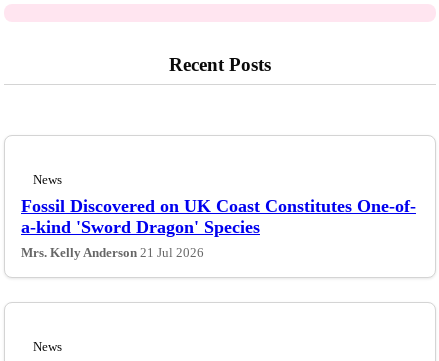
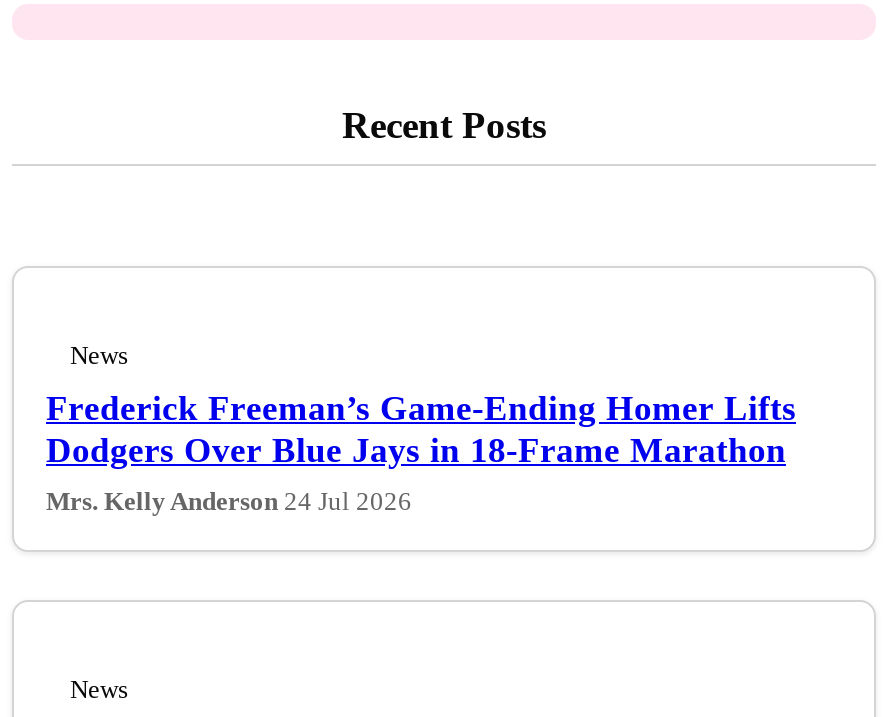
[21,196,416,260] Fossil Discovered on UK Coast Constitutes One-of- | a-kind 'Sword Dragon' Species | Mrs. Kelly Anderson 21 Jul 2026 -> [46,388,796,516] Frederick Freeman’s Game-Ending Homer Lifts | Dodgers Over Blue Jays in 18-Frame Marathon | Mrs. Kelly Anderson 24 Jul 2026

